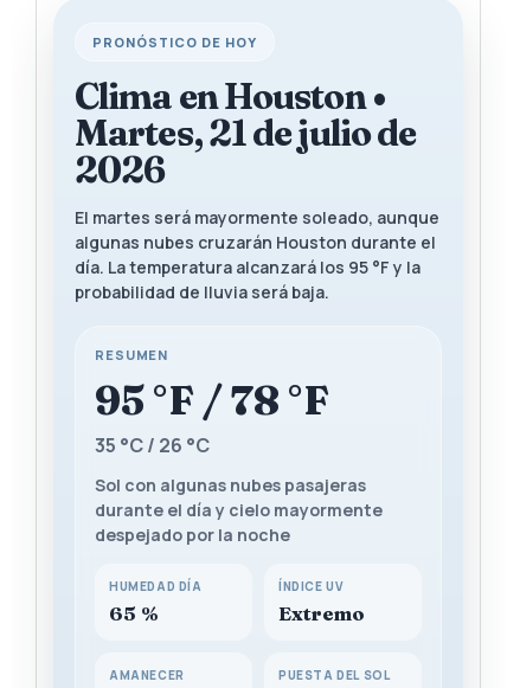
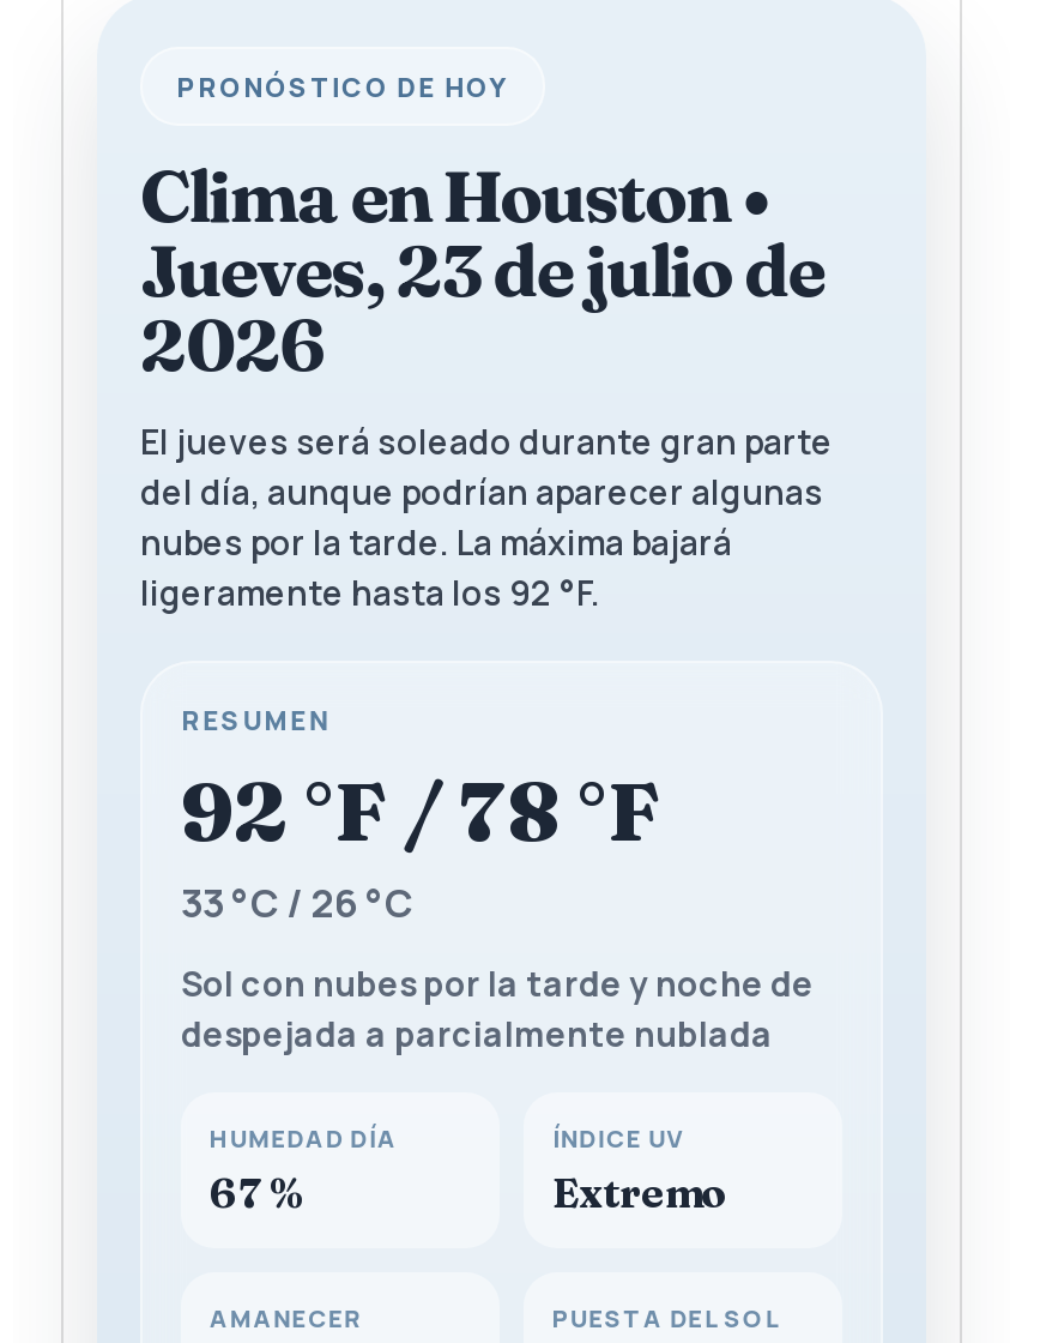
[75,112,416,155] Martes, 21 de julio de -> [140,226,824,315] Jueves, 23 de julio de
[75,206,439,303] El martes será mayormente soleado, aunque | algunas nubes cruzarán Houston durante el | día. La temperatura alcanzará los 95 °F y la | probabilidad de lluvia será baja. -> [140,418,833,614] El jueves será soleado durante gran parte | del día, aunque podrían aparecer algunas | nubes por la tarde. La máxima bajará | ligeramente hasta los 92 °F.
[95,376,329,459] 95 °F / 78 °F | 35 °C / 26 °C -> [181,761,660,929] 92 °F / 78 °F | 33 °C / 26 °C
[95,474,383,546] Sol con algunas nubes pasajeras | durante el día y cielo mayormente | despejado por la noche -> [181,960,814,1056] Sol con nubes por la tarde y noche de | despejada a parcialmente nublada
[109,601,159,625] 65 % -> [210,1166,306,1216] 67 %

